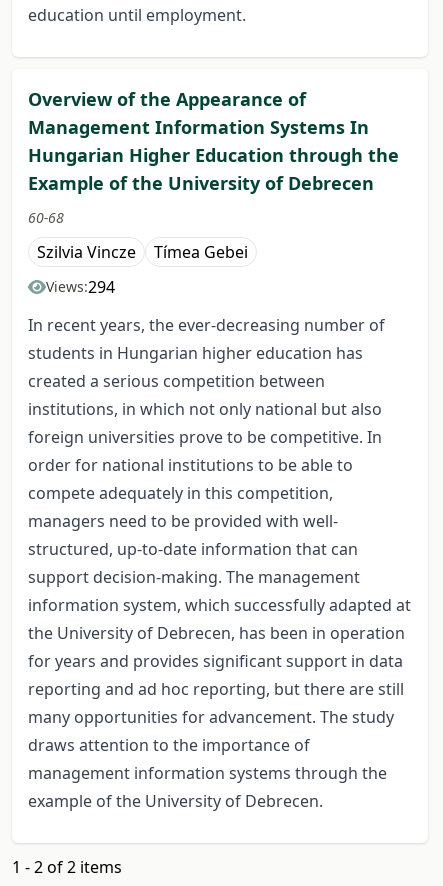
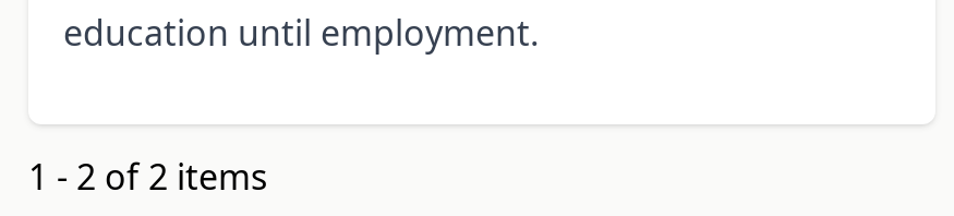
[28,87,411,812] Overview of the Appearance of | Management Information Systems In | Hungarian Higher Education through the | Example of the University of Debrecen | 60-68 | Szilvia Vincze | Tímea Gebei | Views:294 | In recent years, the ever-decreasing number of | students in Hungarian higher education has | created a serious competition between | institutions, in which not only national but also | foreign universities prove to be competitive. In | order for national institutions to be able to | compete adequately in this competition, | managers need to be provided with well- | structured, up-to-date information that can | support decision-making. The management | information system, which successfully adapted at | the University of Debrecen, has been in operation | for years and provides significant support in data | reporting and ad hoc reporting, but there are still | many opportunities for advancement. The study | draws attention to the importance of | management information systems through the | example of the University of Debrecen. -> none

